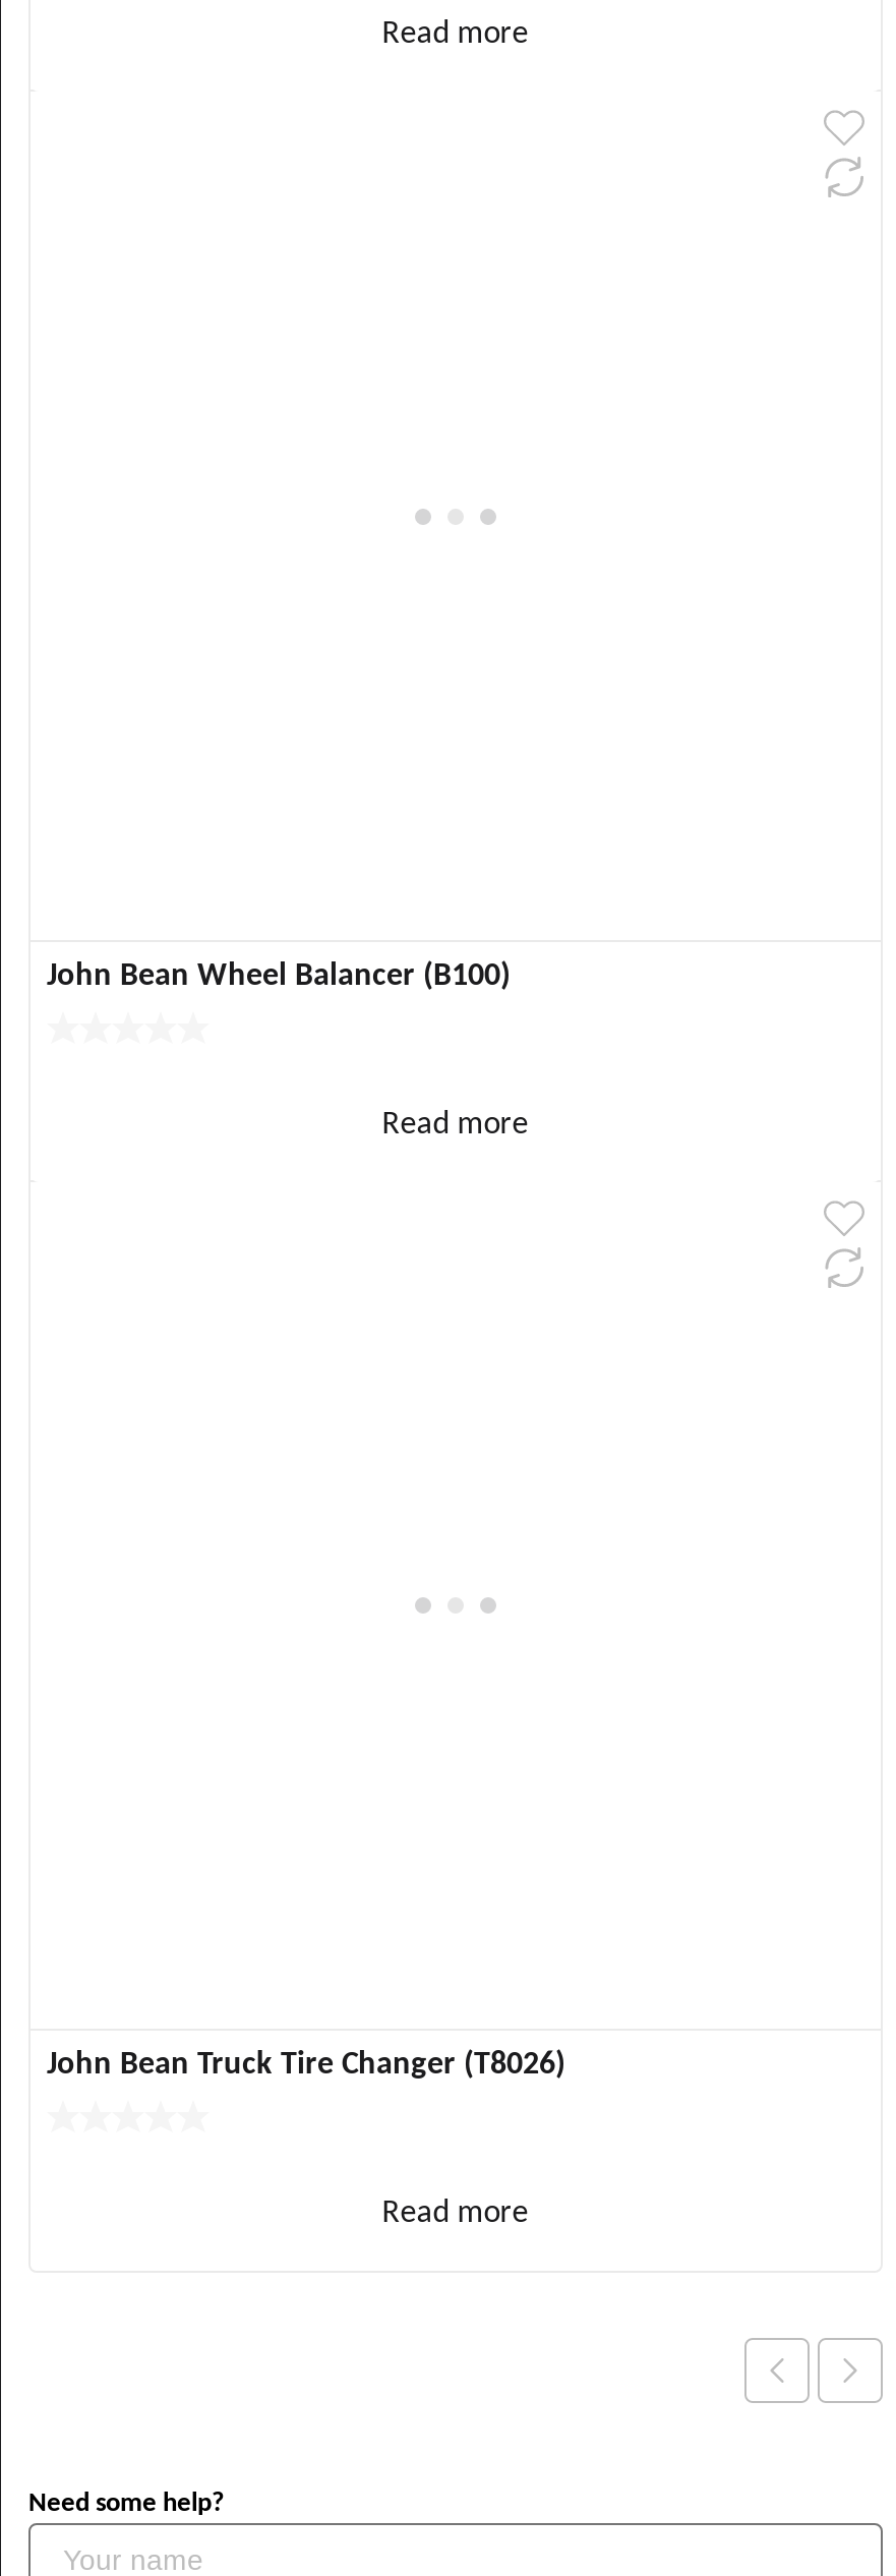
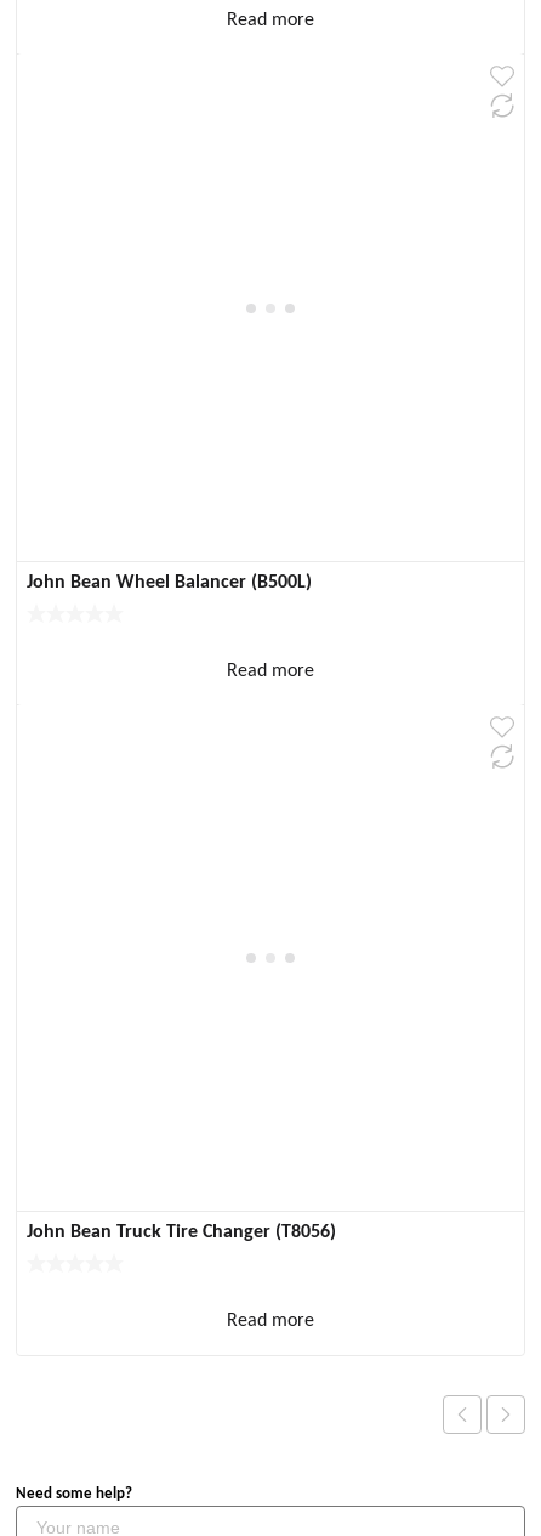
[47,959,511,992] John Bean Wheel Balancer (B100) -> [27,573,312,592] John Bean Wheel Balancer (B500L)
[47,2049,565,2082] John Bean Truck Tire Changer (T8026) -> [27,1223,336,1242] John Bean Truck Tire Changer (T8056)

